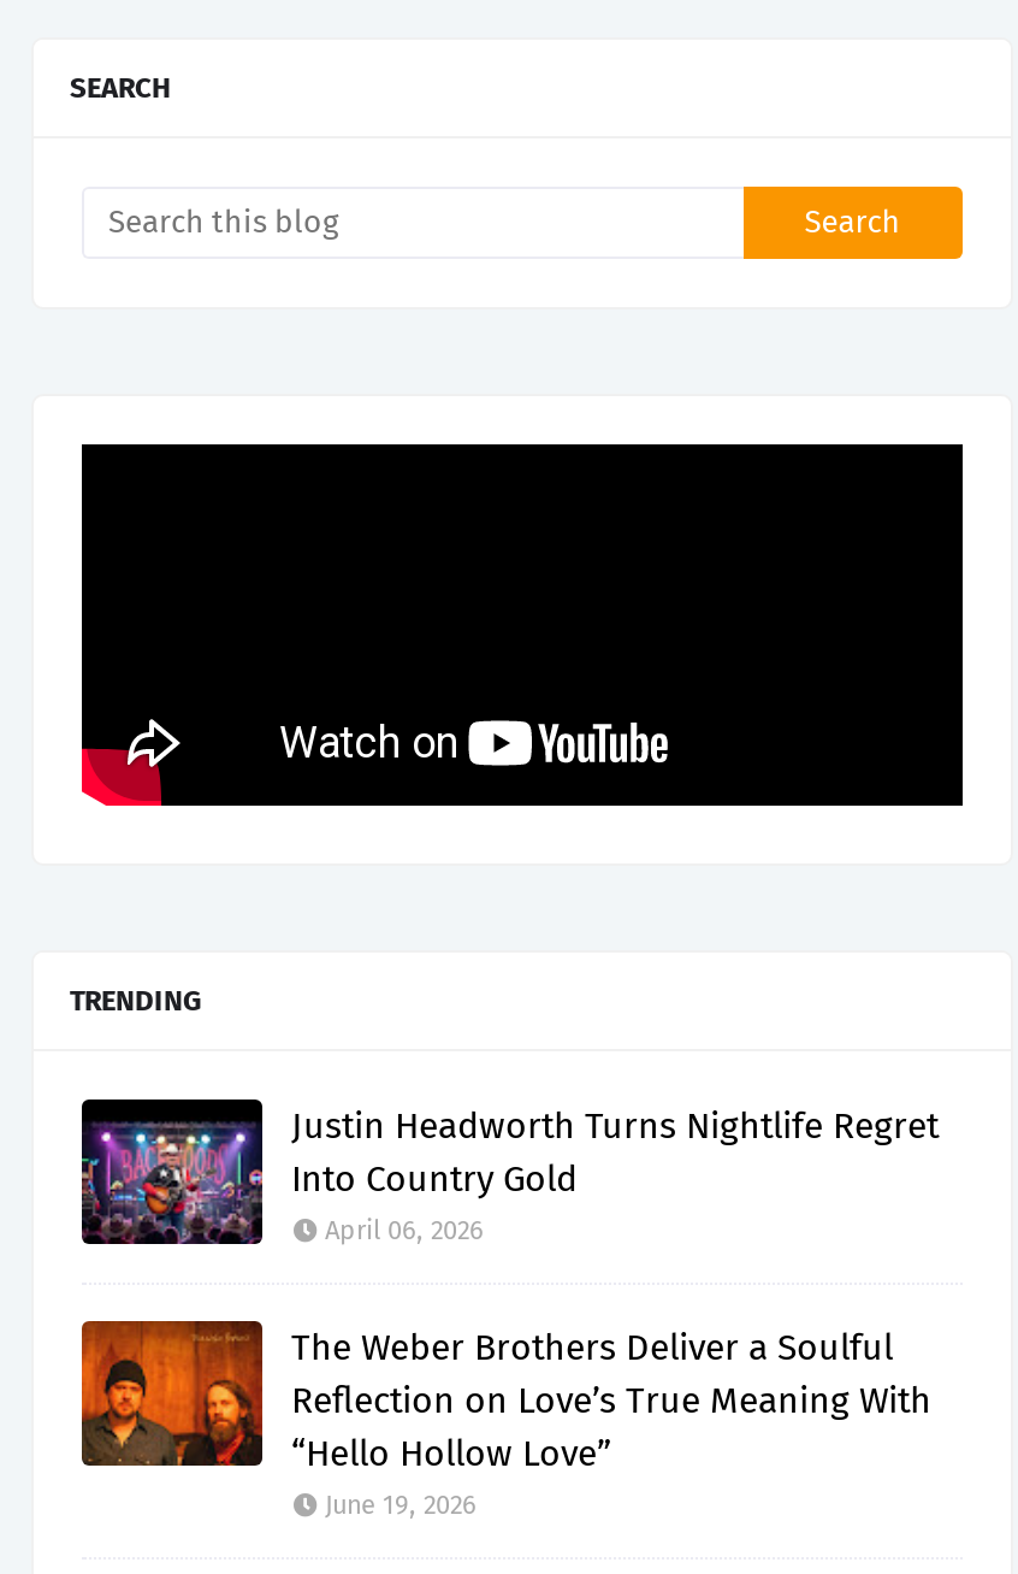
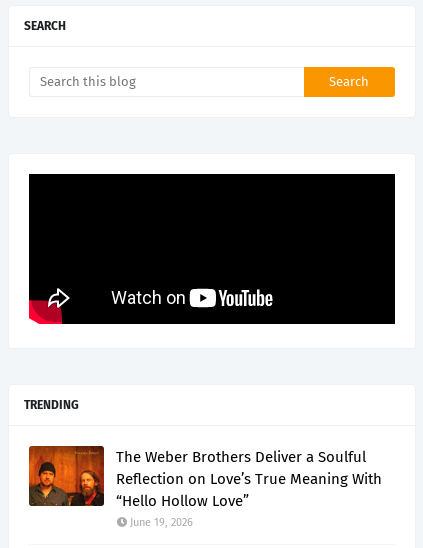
[79,1097,939,1246] [image] | Justin Headworth Turns Nightlife Regret | Into Country Gold | April 06, 2026 -> none

